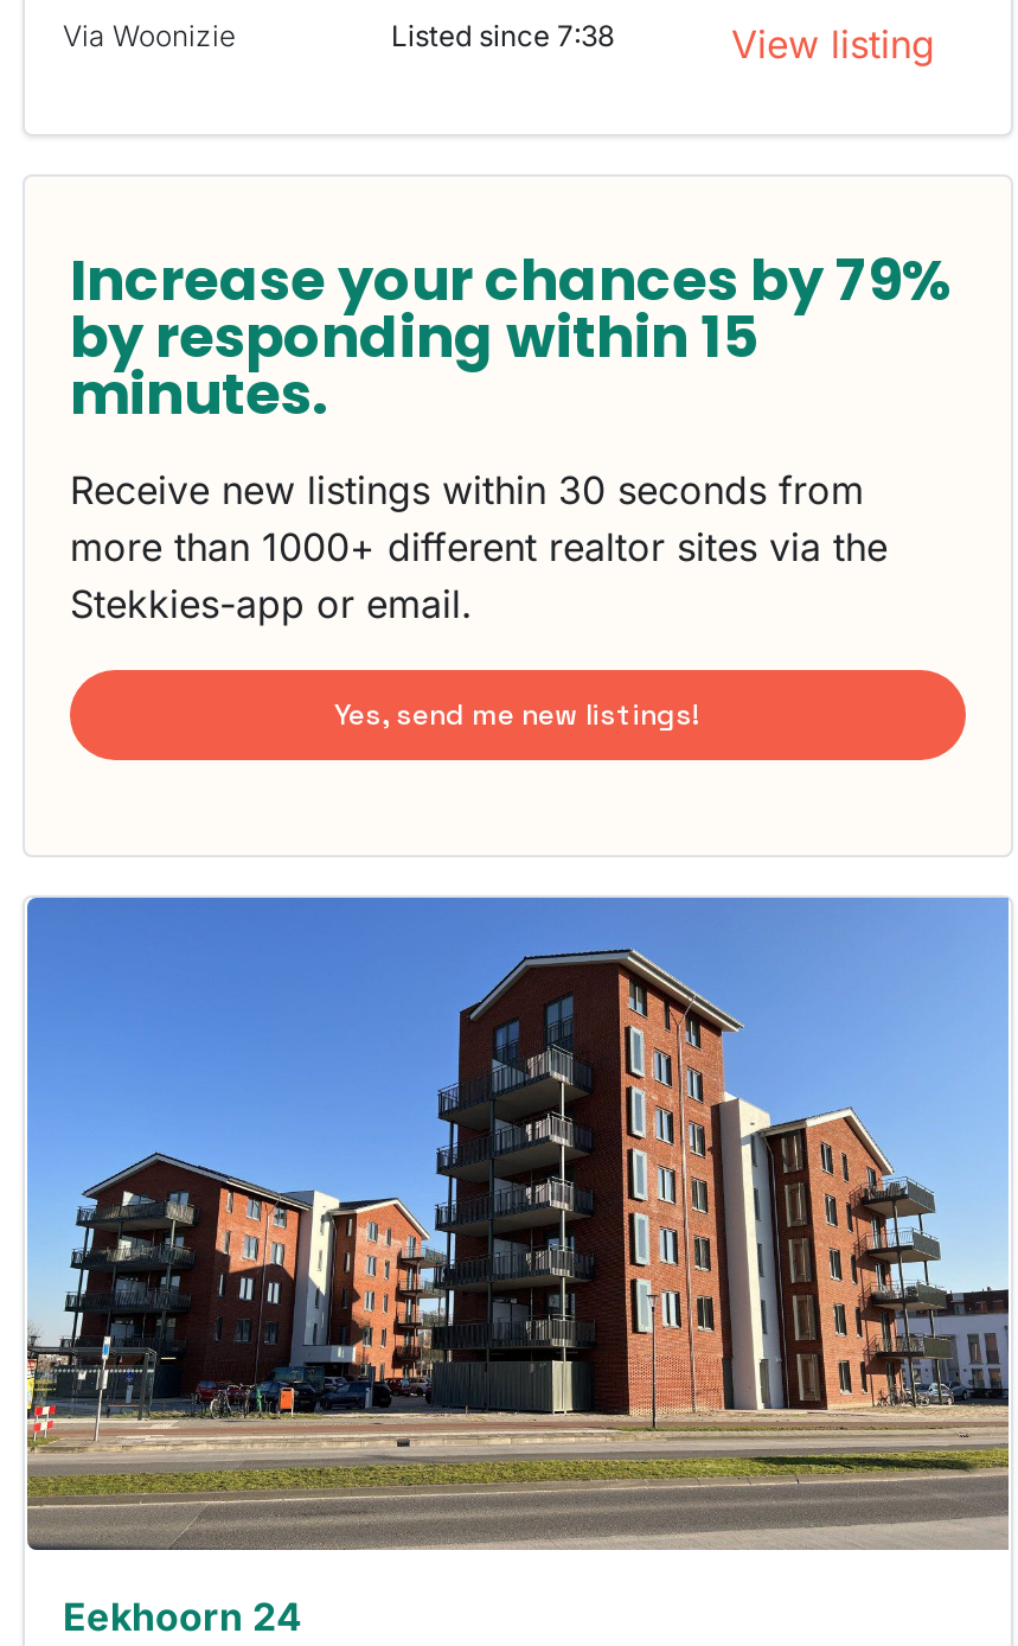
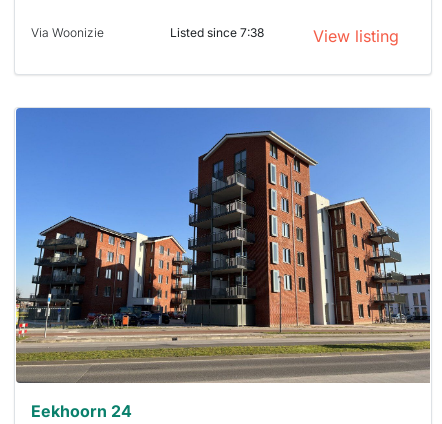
[70,240,952,734] Increase your chances by 79% | by responding within 15 | minutes. | Receive new listings within 30 seconds from | more than 1000+ different realtor sites via the | Stekkies-app or email. | Yes, send me new listings! -> none

